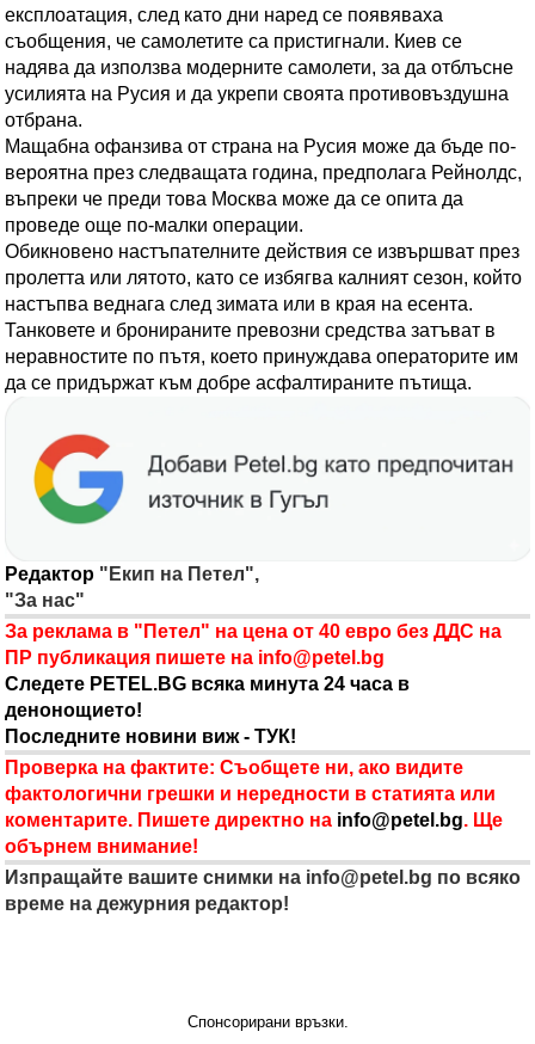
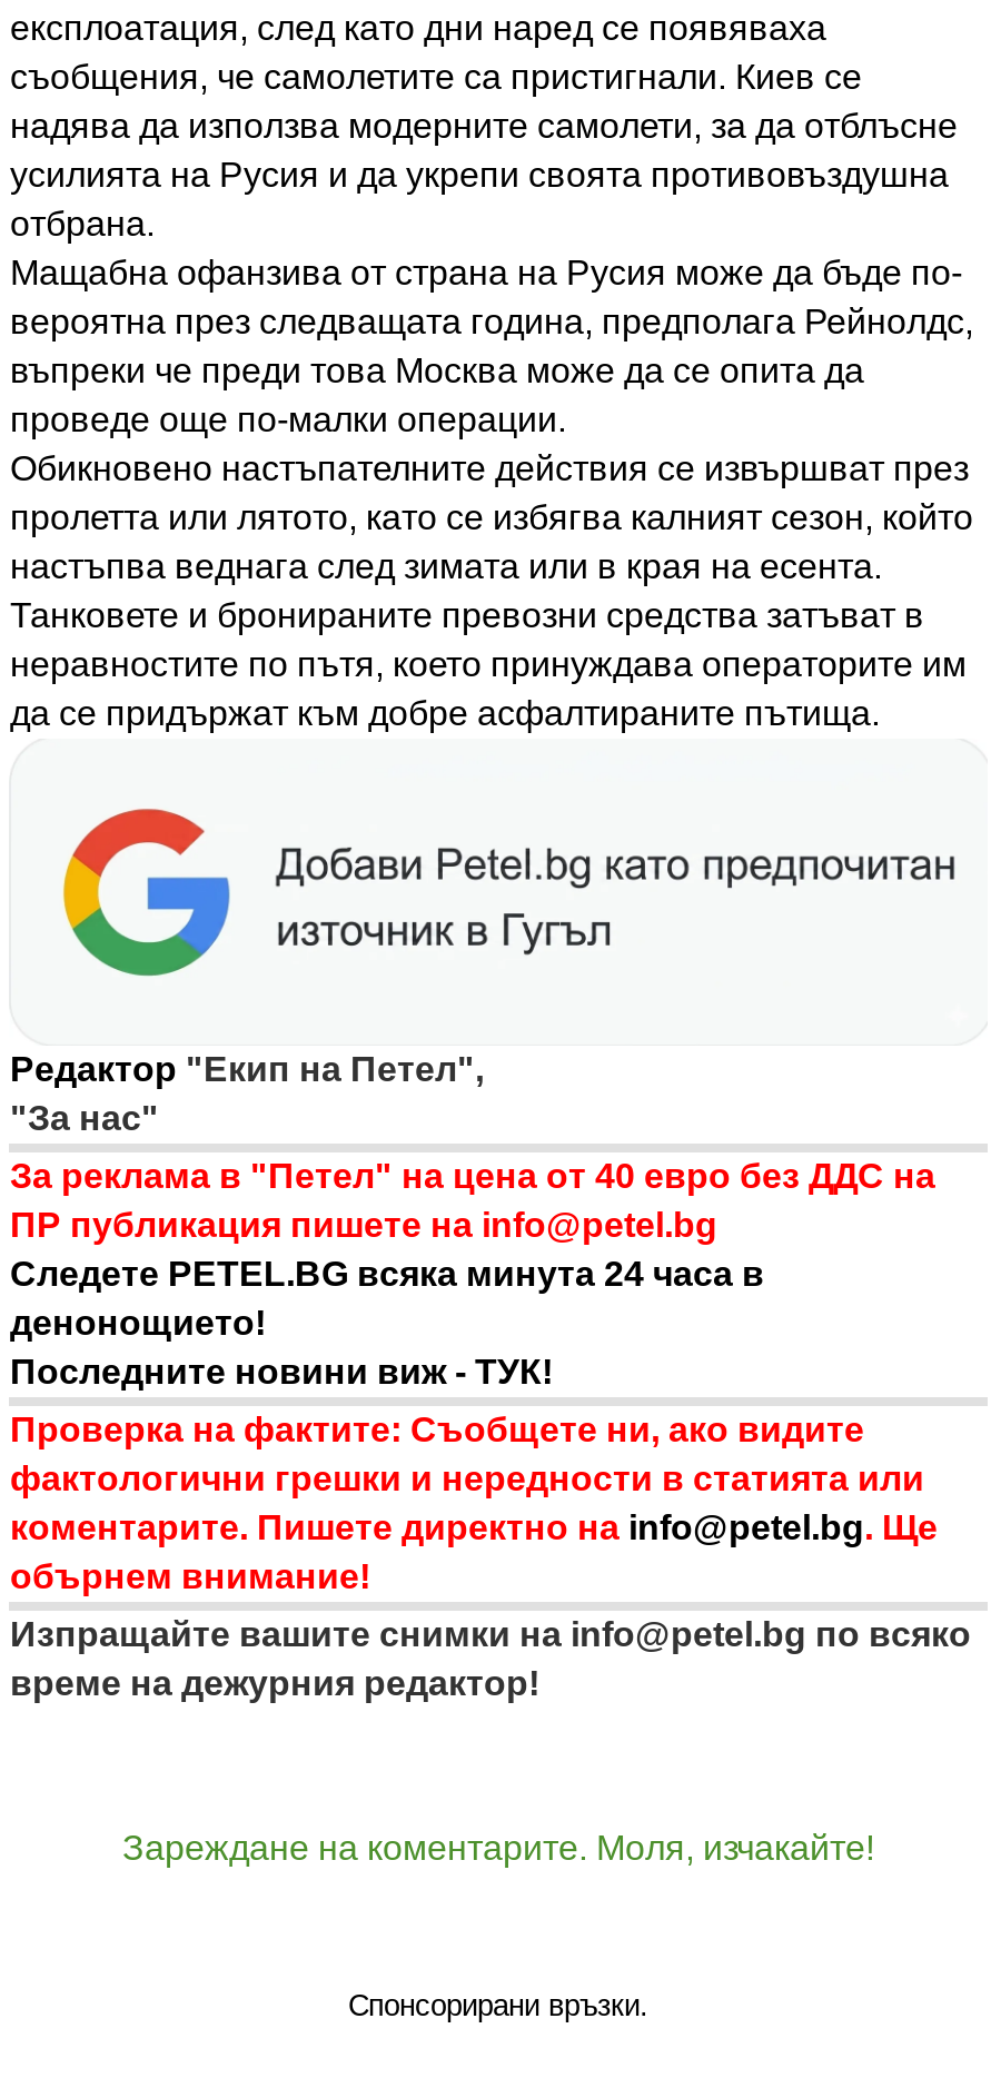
none -> [122,1828,874,1866] Зареждане на коментарите. Моля, изчакайте!

